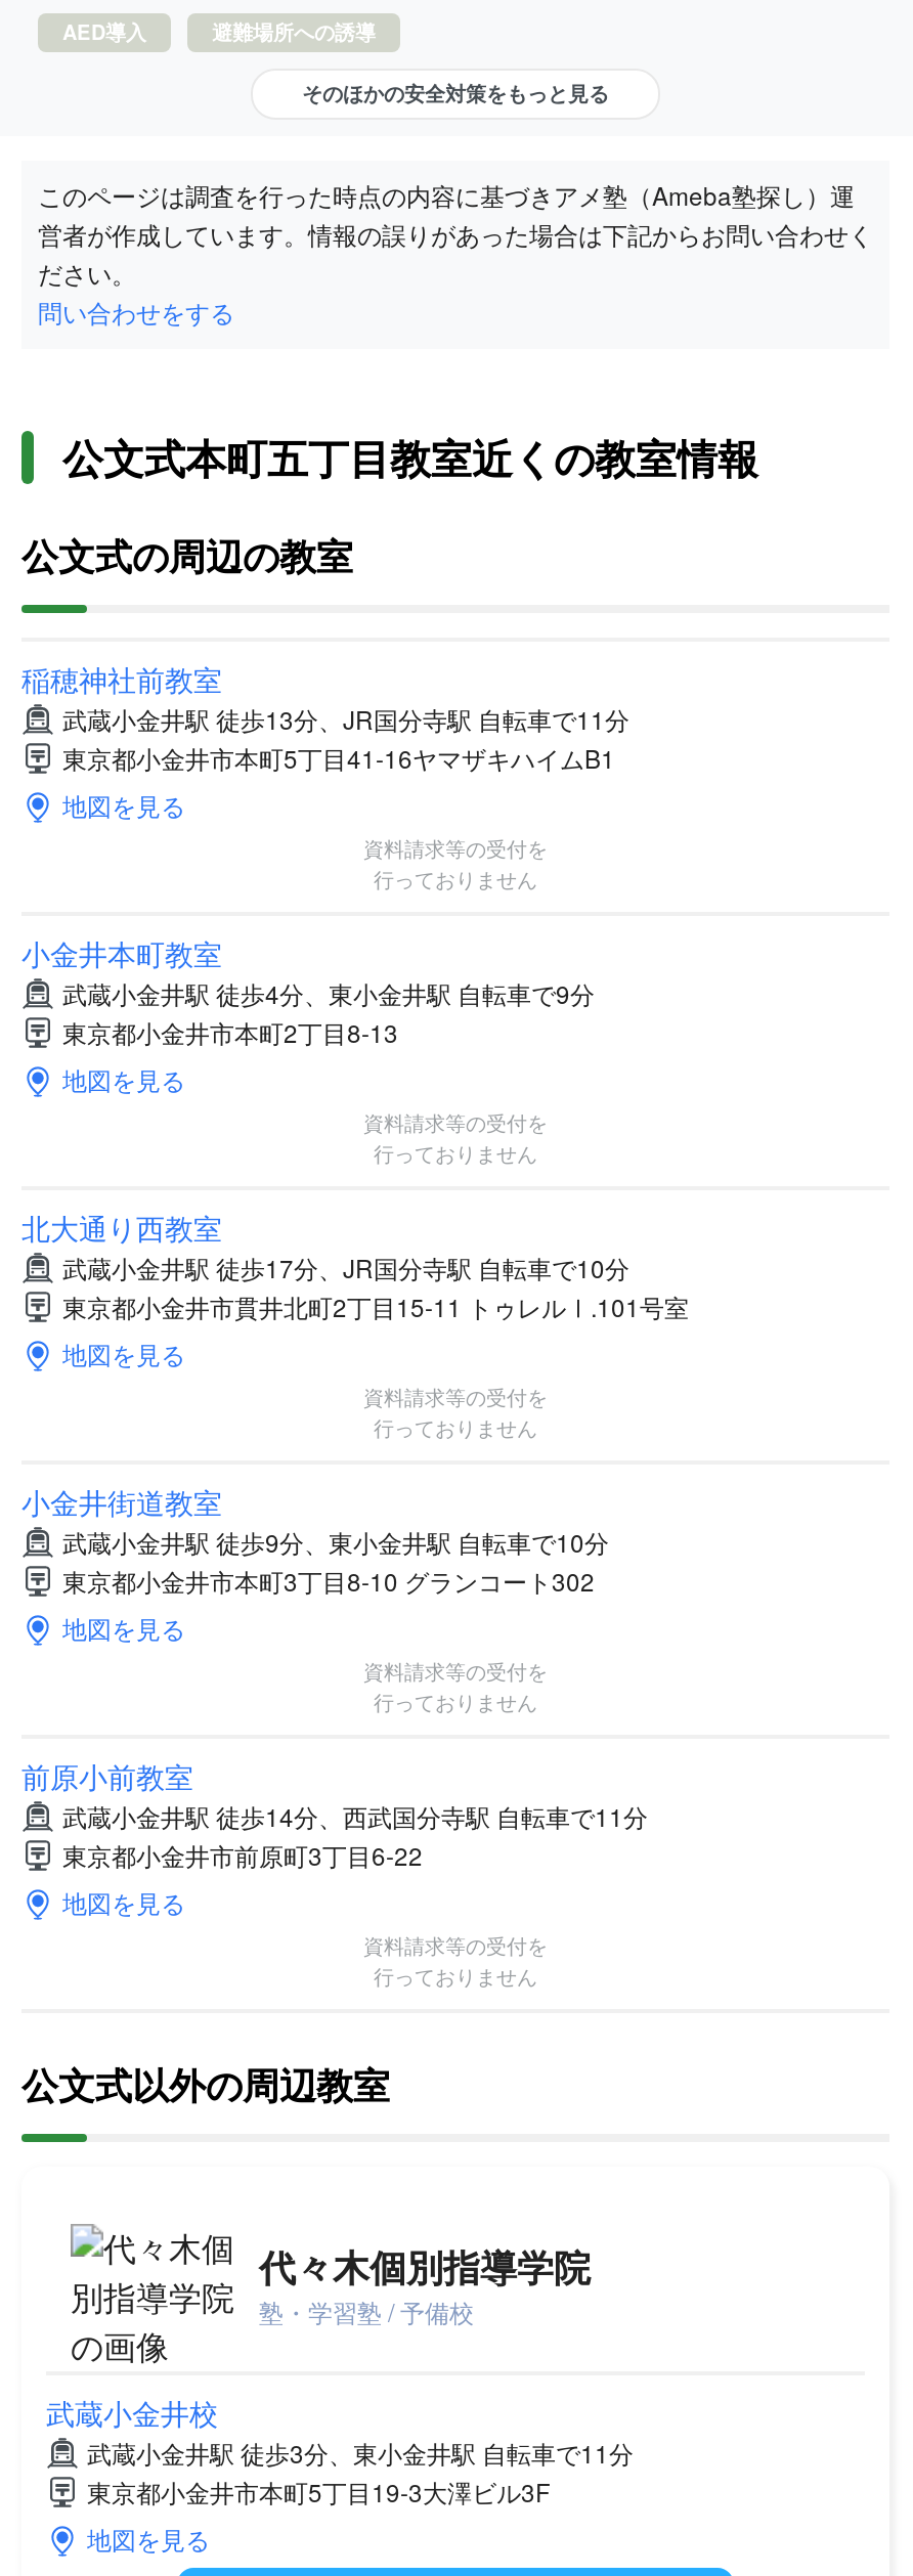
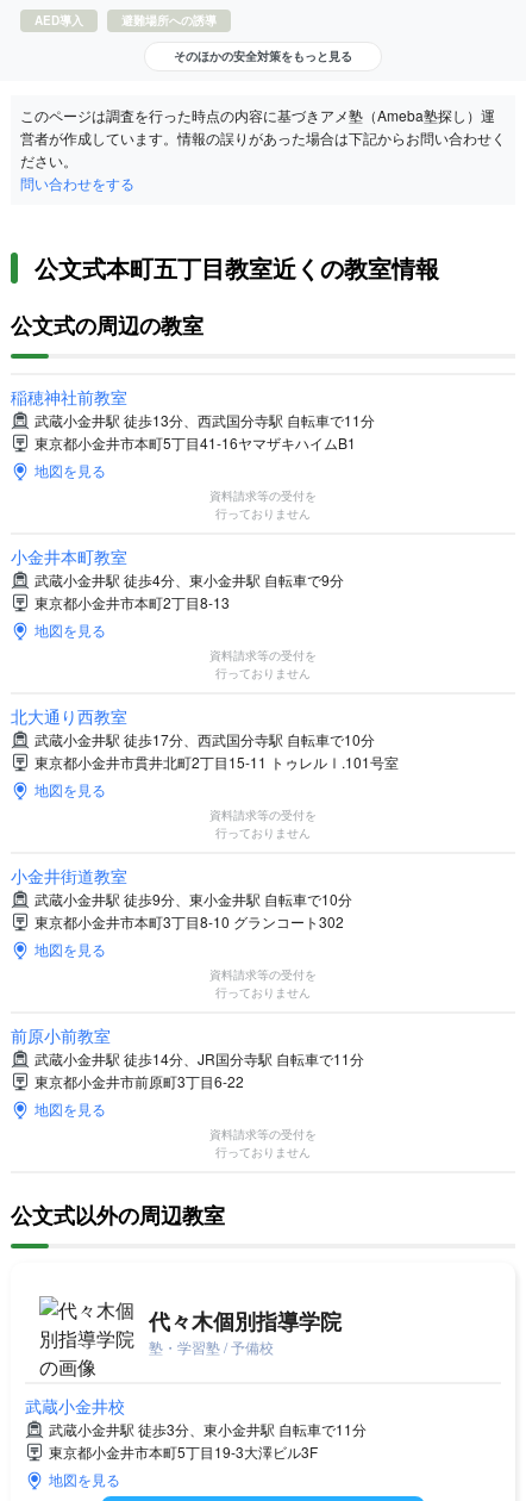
[62,701,629,736] 武蔵小金井駅 徒歩13分、JR国分寺駅 自転車で11分 -> [35,410,375,430] 武蔵小金井駅 徒歩13分、西武国分寺駅 自転車で11分
[62,1250,629,1284] 武蔵小金井駅 徒歩17分、JR国分寺駅 自転車で10分 -> [35,729,375,749] 武蔵小金井駅 徒歩17分、西武国分寺駅 自転車で10分
[62,1798,648,1833] 武蔵小金井駅 徒歩14分、西武国分寺駅 自転車で11分 -> [35,1048,364,1069] 武蔵小金井駅 徒歩14分、JR国分寺駅 自転車で11分

